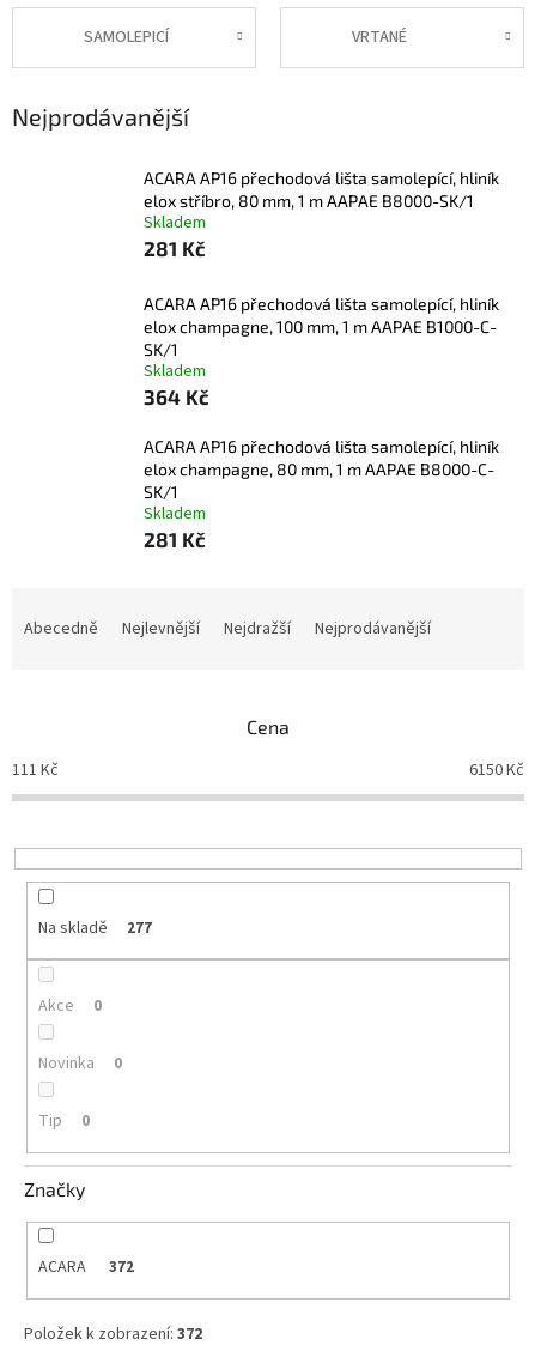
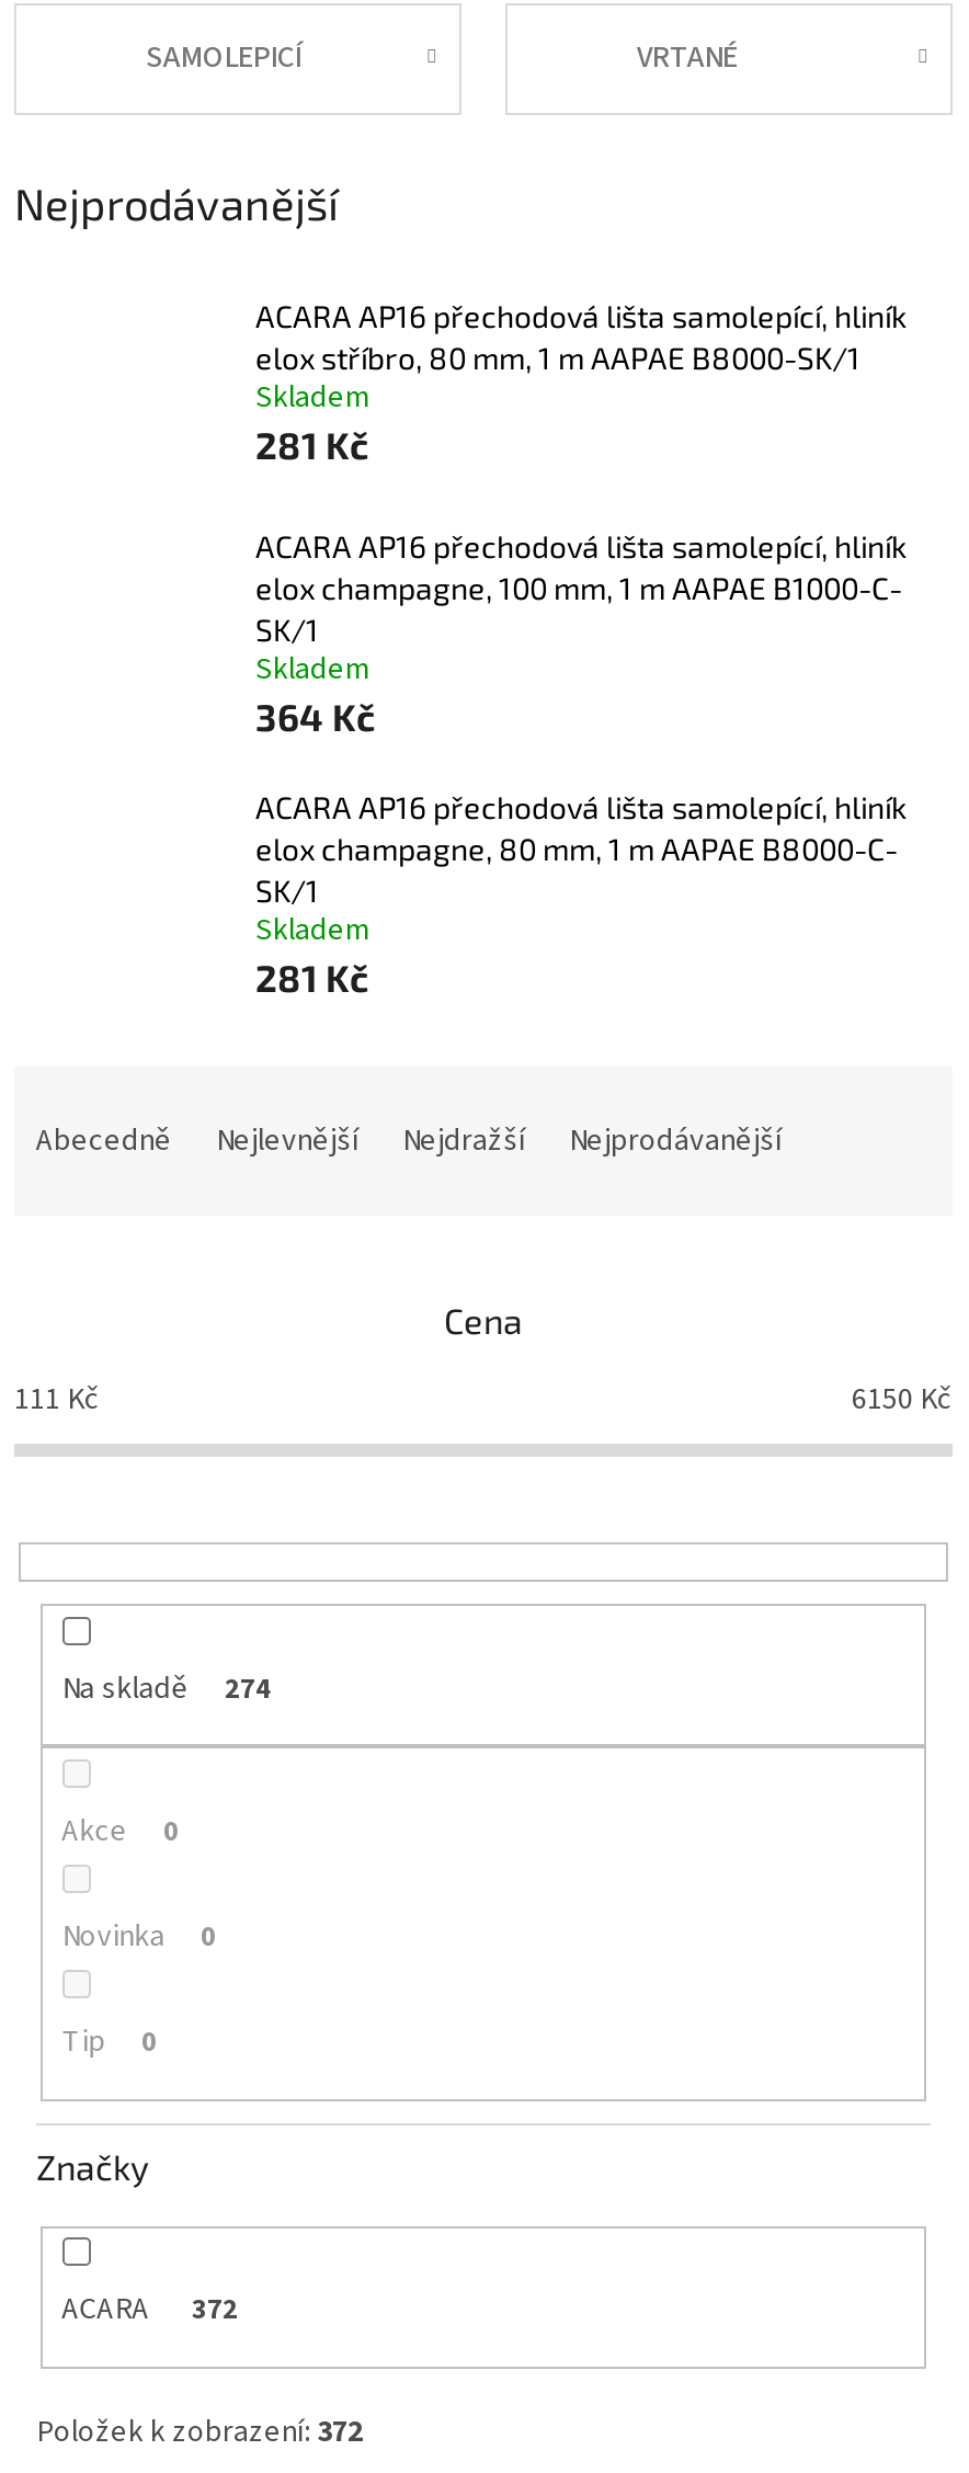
[127,917,152,939] 277 -> [224,1669,271,1708] 274

